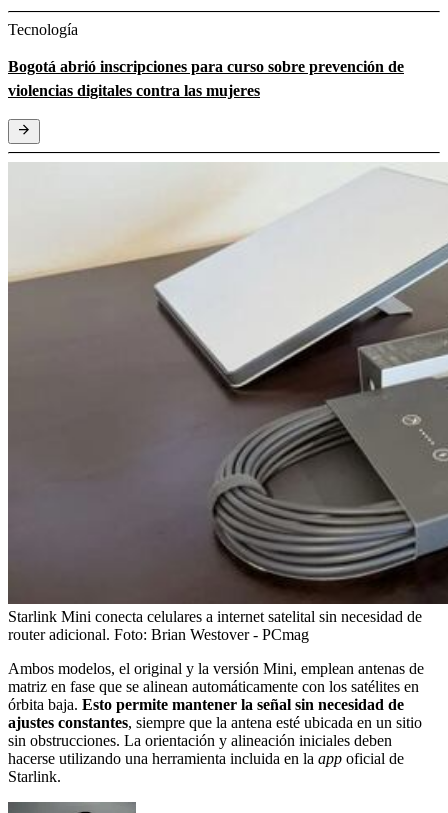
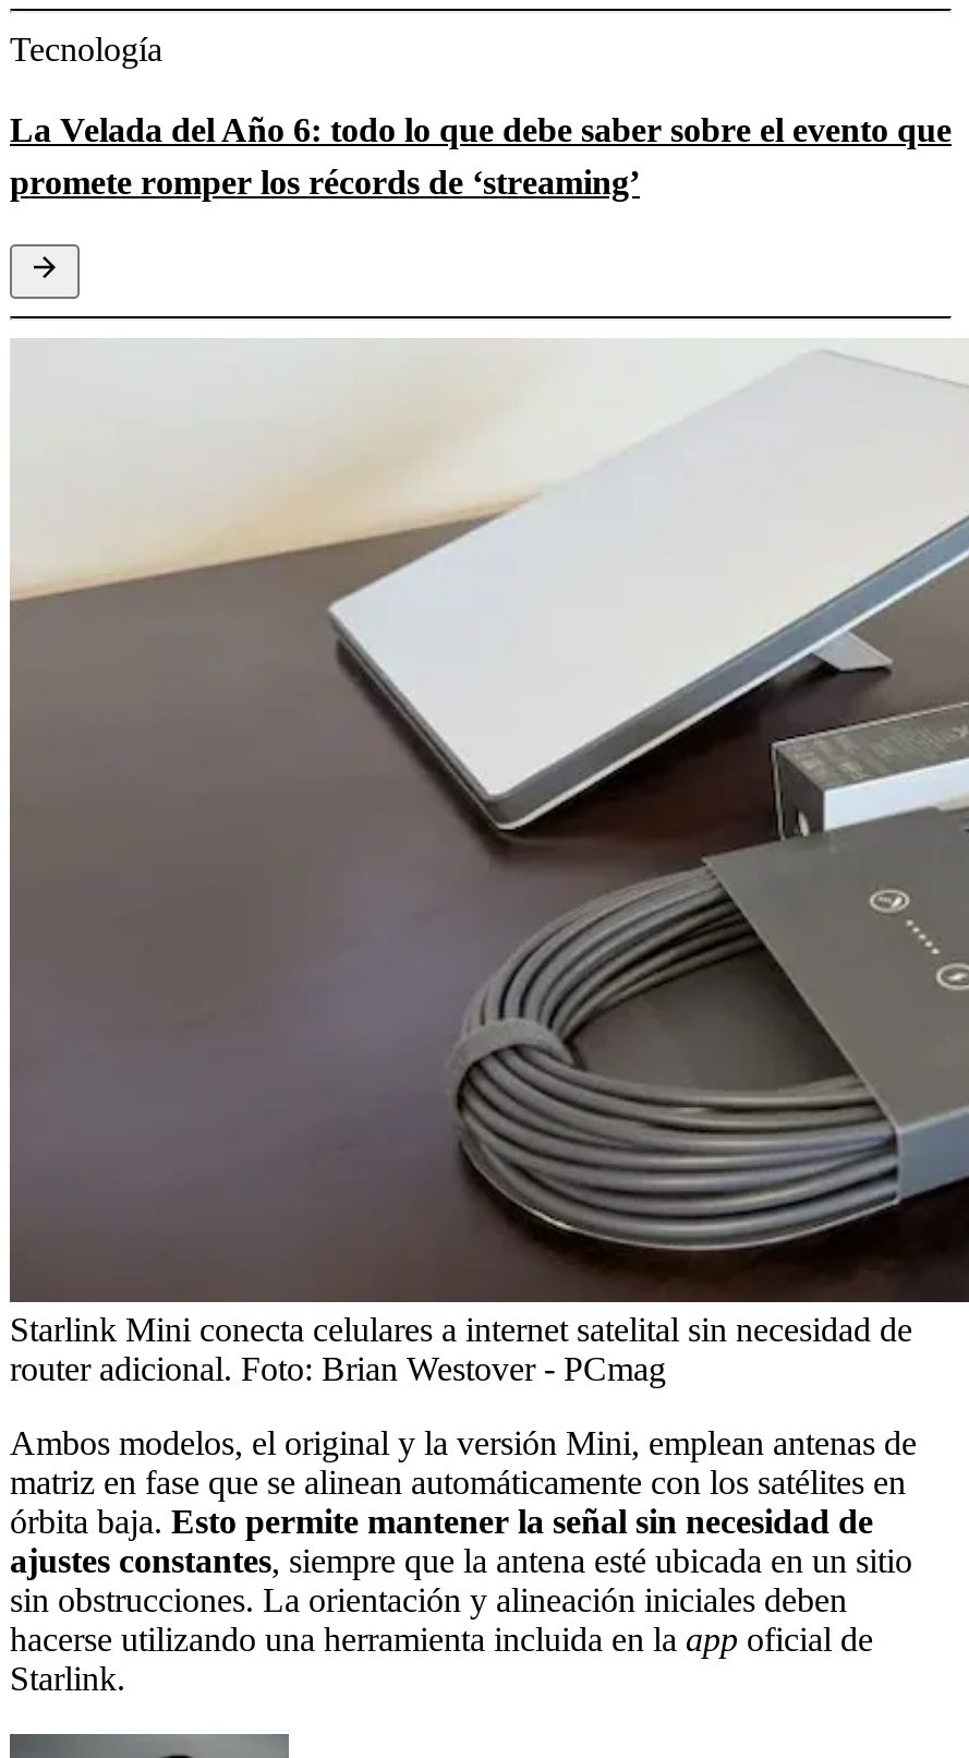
[8,58,404,99] Bogotá abrió inscripciones para curso sobre prevención de | violencias digitales contra las mujeres -> [10,110,952,200] La Velada del Año 6: todo lo que debe saber sobre el evento que | promete romper los récords de ‘streaming’

